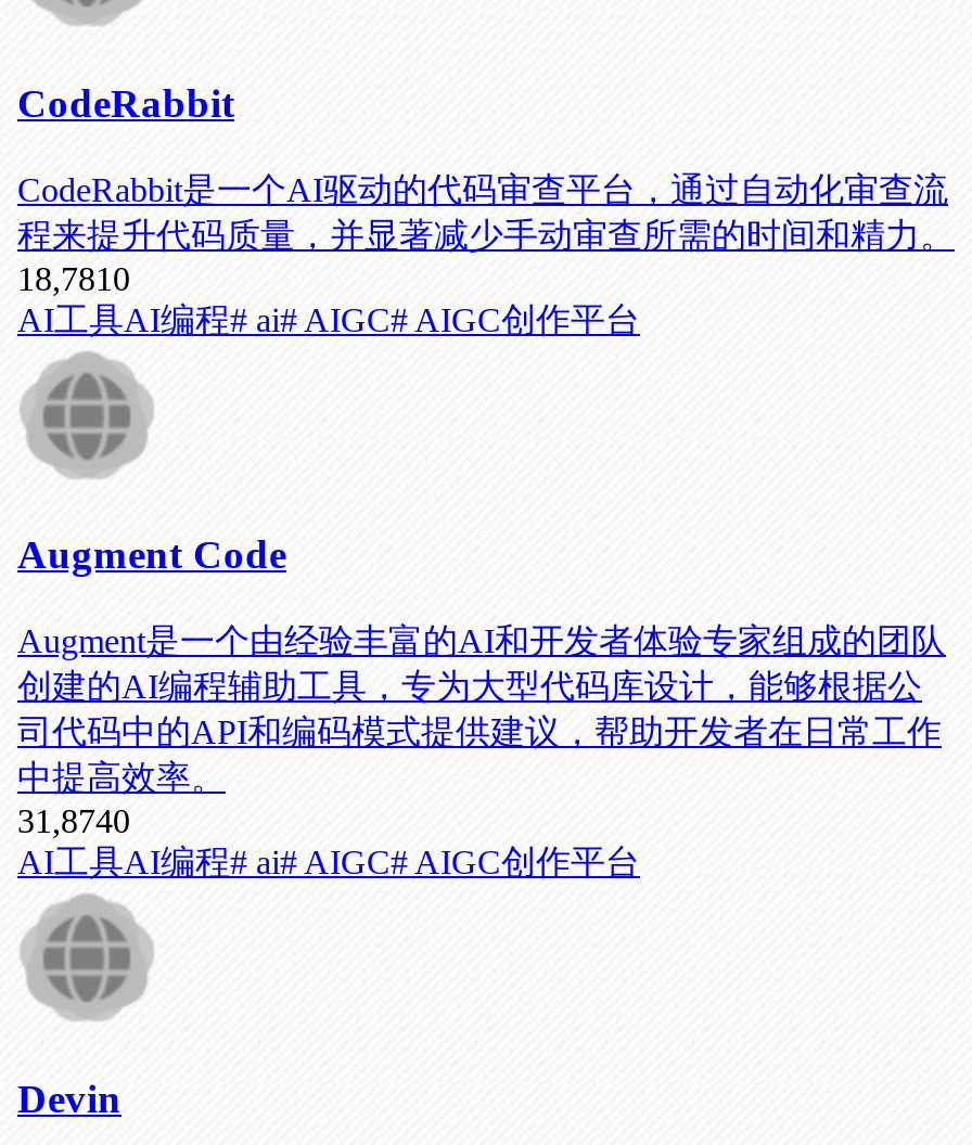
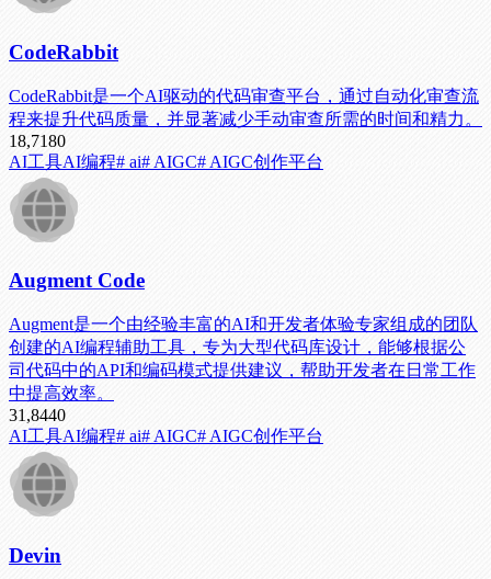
[17,260,130,296] 18,781 0 -> [9,131,66,150] 18,718 0
[17,803,130,839] 31,8740 -> [9,406,66,424] 31,8440

